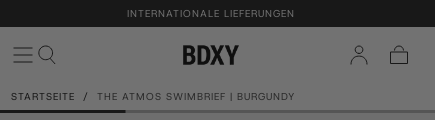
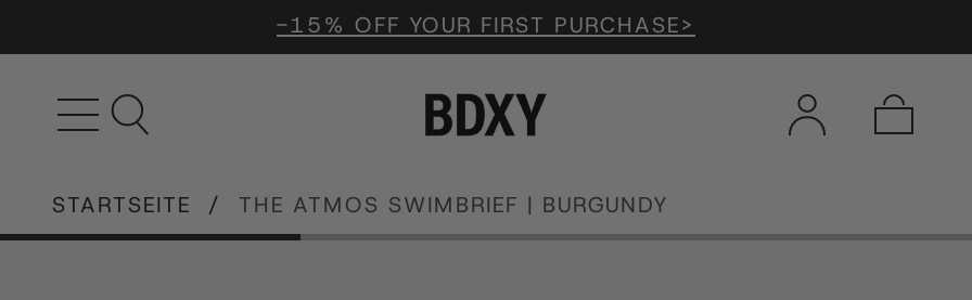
[127,7,295,20] INTERNATIONALE LIEFERUNGEN -> [277,11,695,39] -15% OFF YOUR FIRST PURCHASE>

